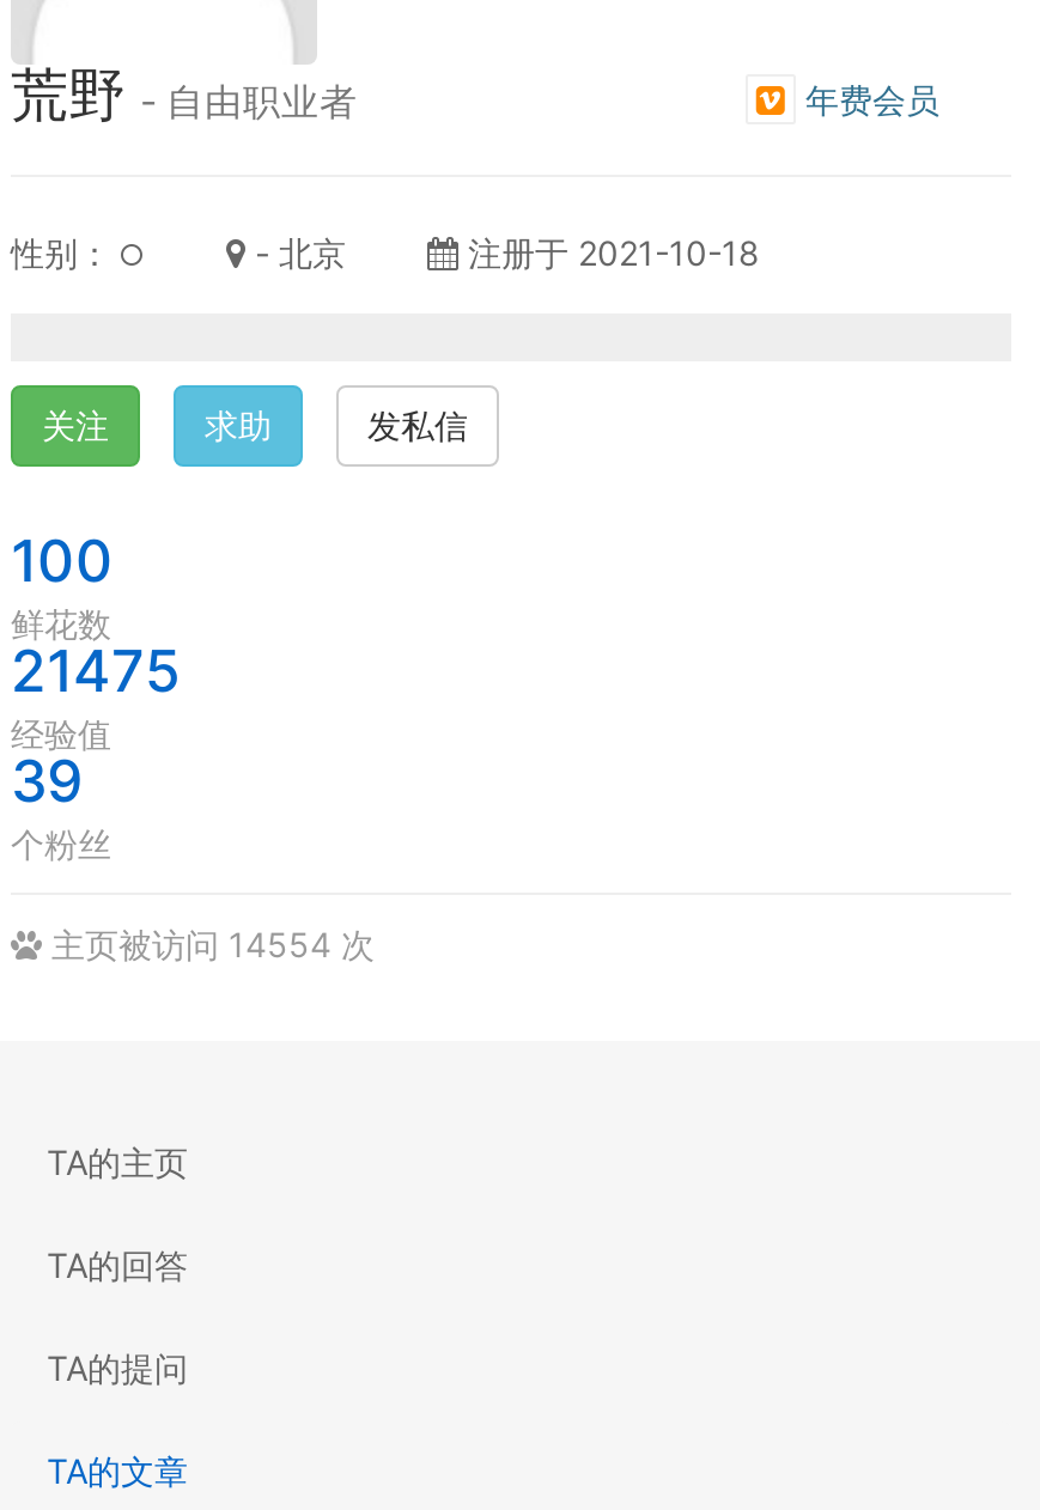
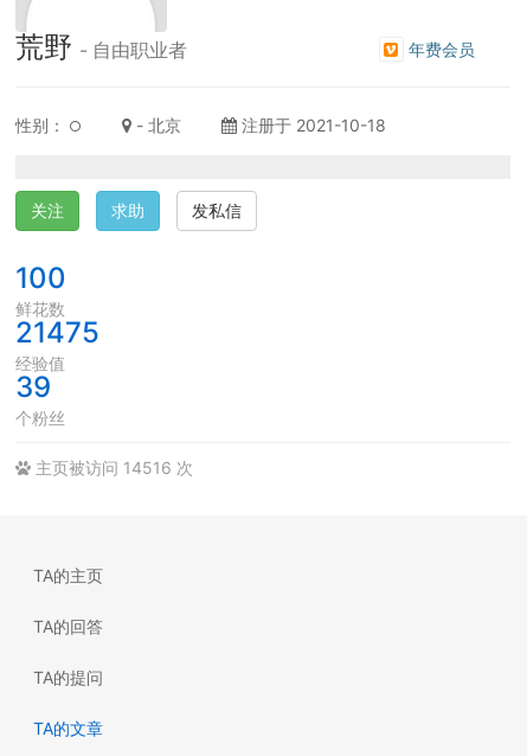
[42,924,375,965] 主页被访问 14554 次 -> [31,458,193,478] 主页被访问 14516 次

